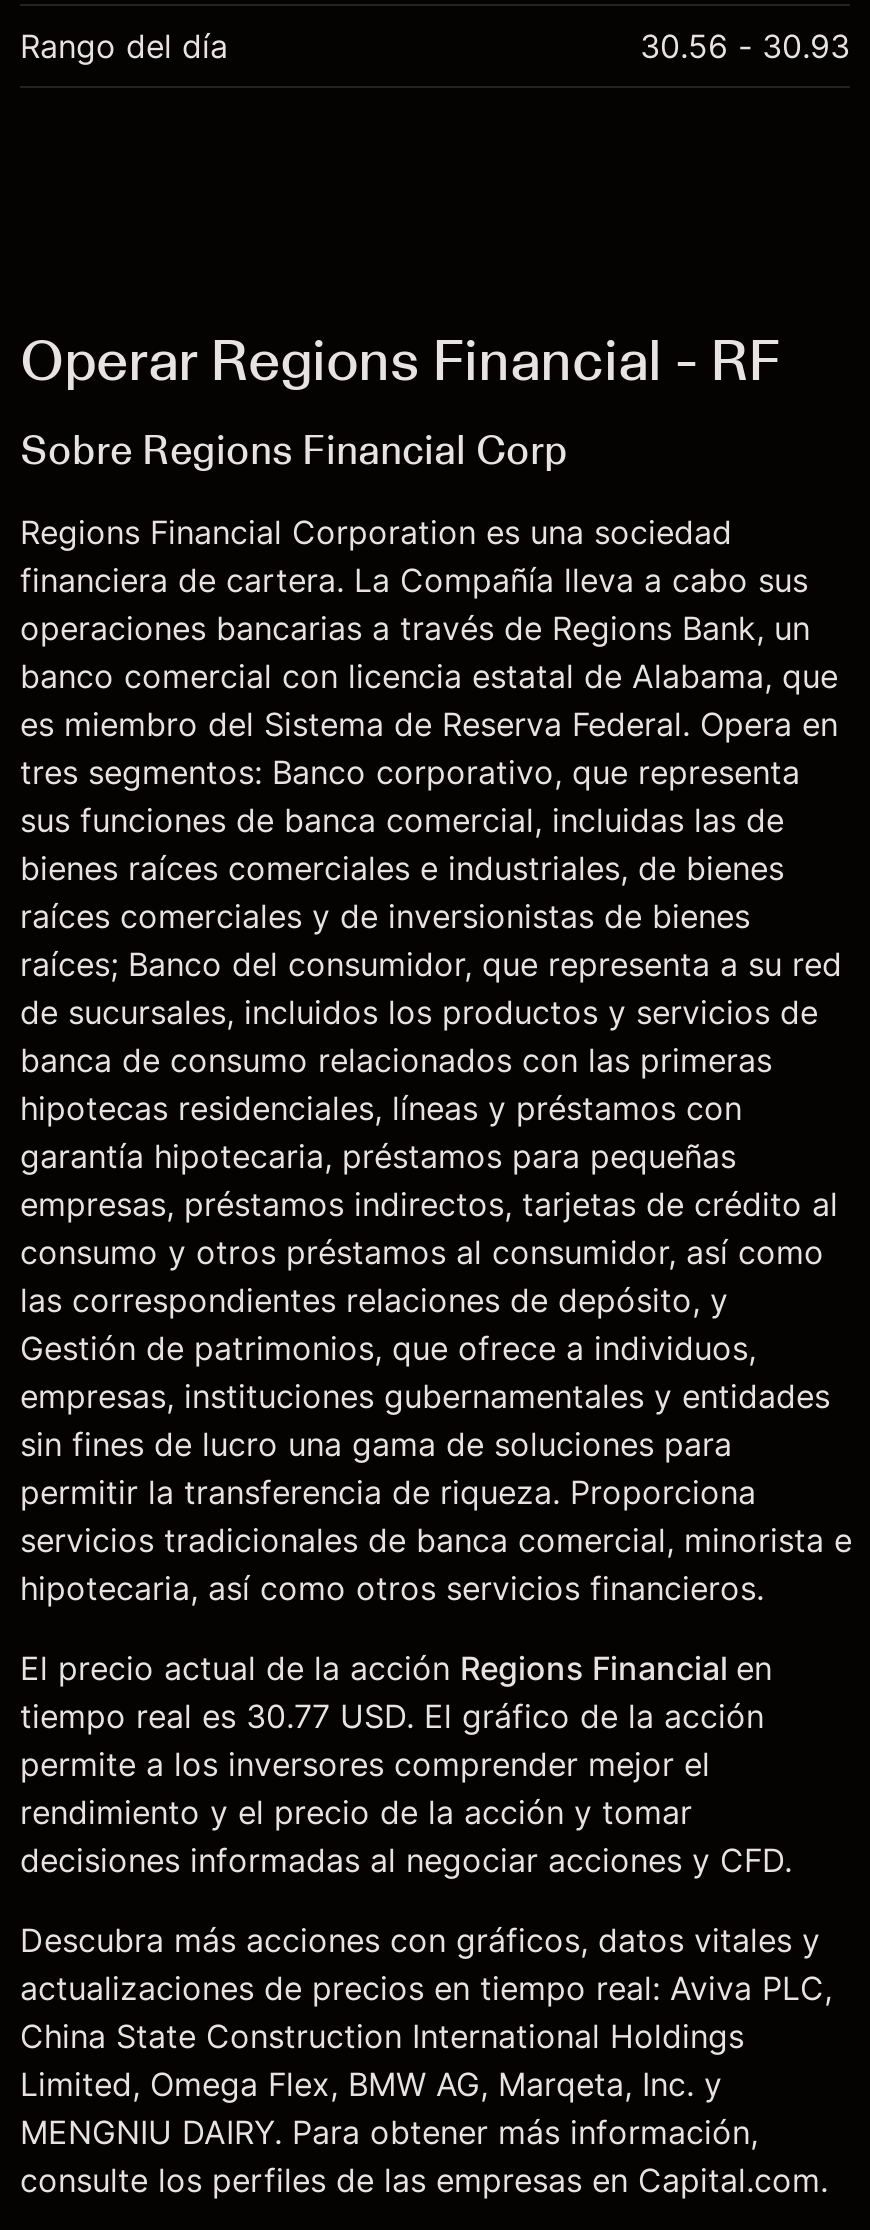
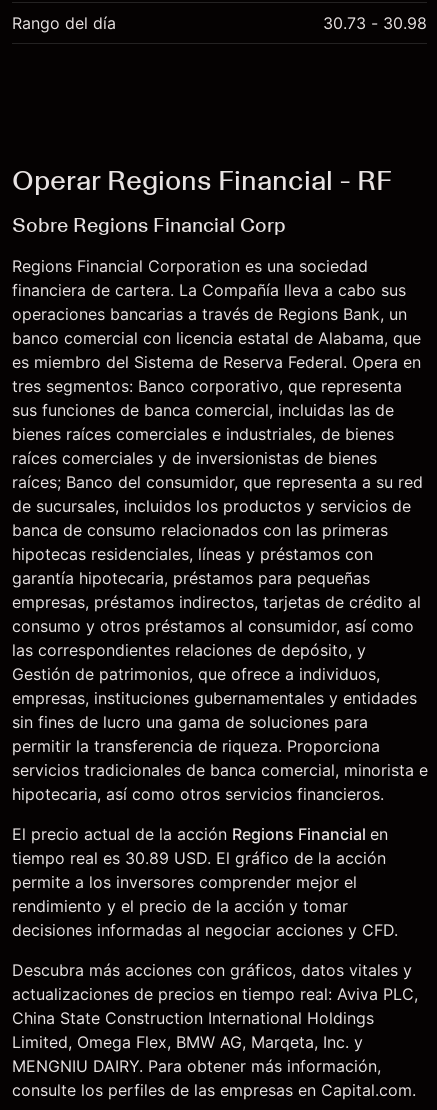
[640,26,850,66] 30.56 - 30.93 -> [323,13,427,33] 30.73 - 30.98
[20,1696,764,1736] tiempo real es 30.77 USD. El gráfico de la acción -> [12,848,386,868] tiempo real es 30.89 USD. El gráfico de la acción

